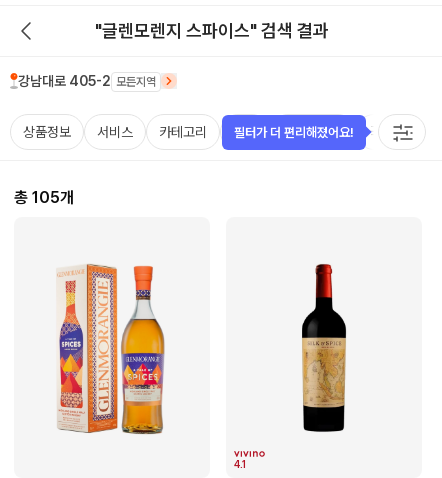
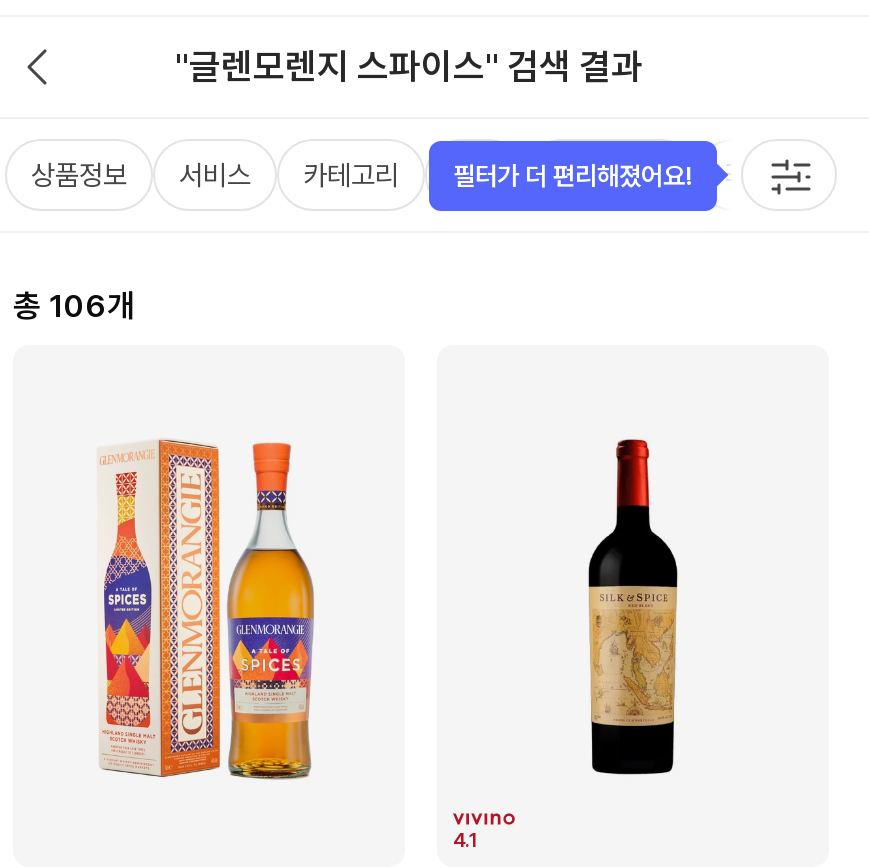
[18,72,156,89] 강남대로 405-2 모든지역 -> none
[14,187,74,206] 총 105개 -> [13,286,135,324] 총 106개

